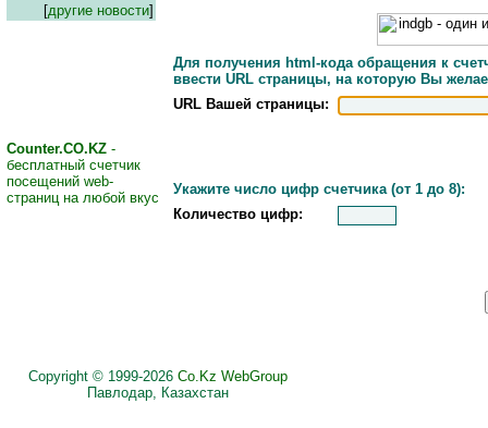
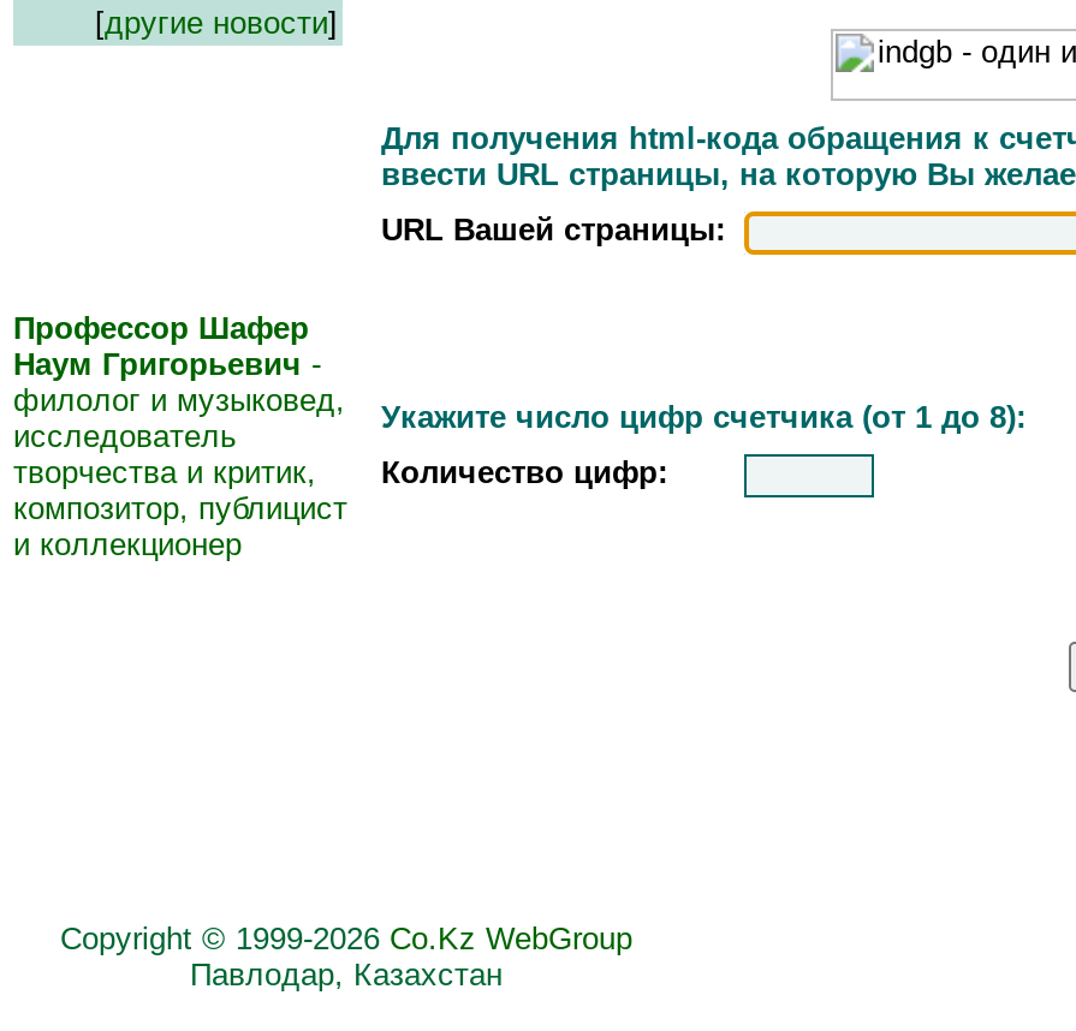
[7,140,159,206] Counter.CO.KZ - | бесплатный счетчик | посещений web- | страниц на любой вкус -> [13,310,347,562] Профессор Шафер | Наум Григорьевич - | филолог и музыковед, | исследователь | творчества и критик, | композитор, публицист | и коллекционер

